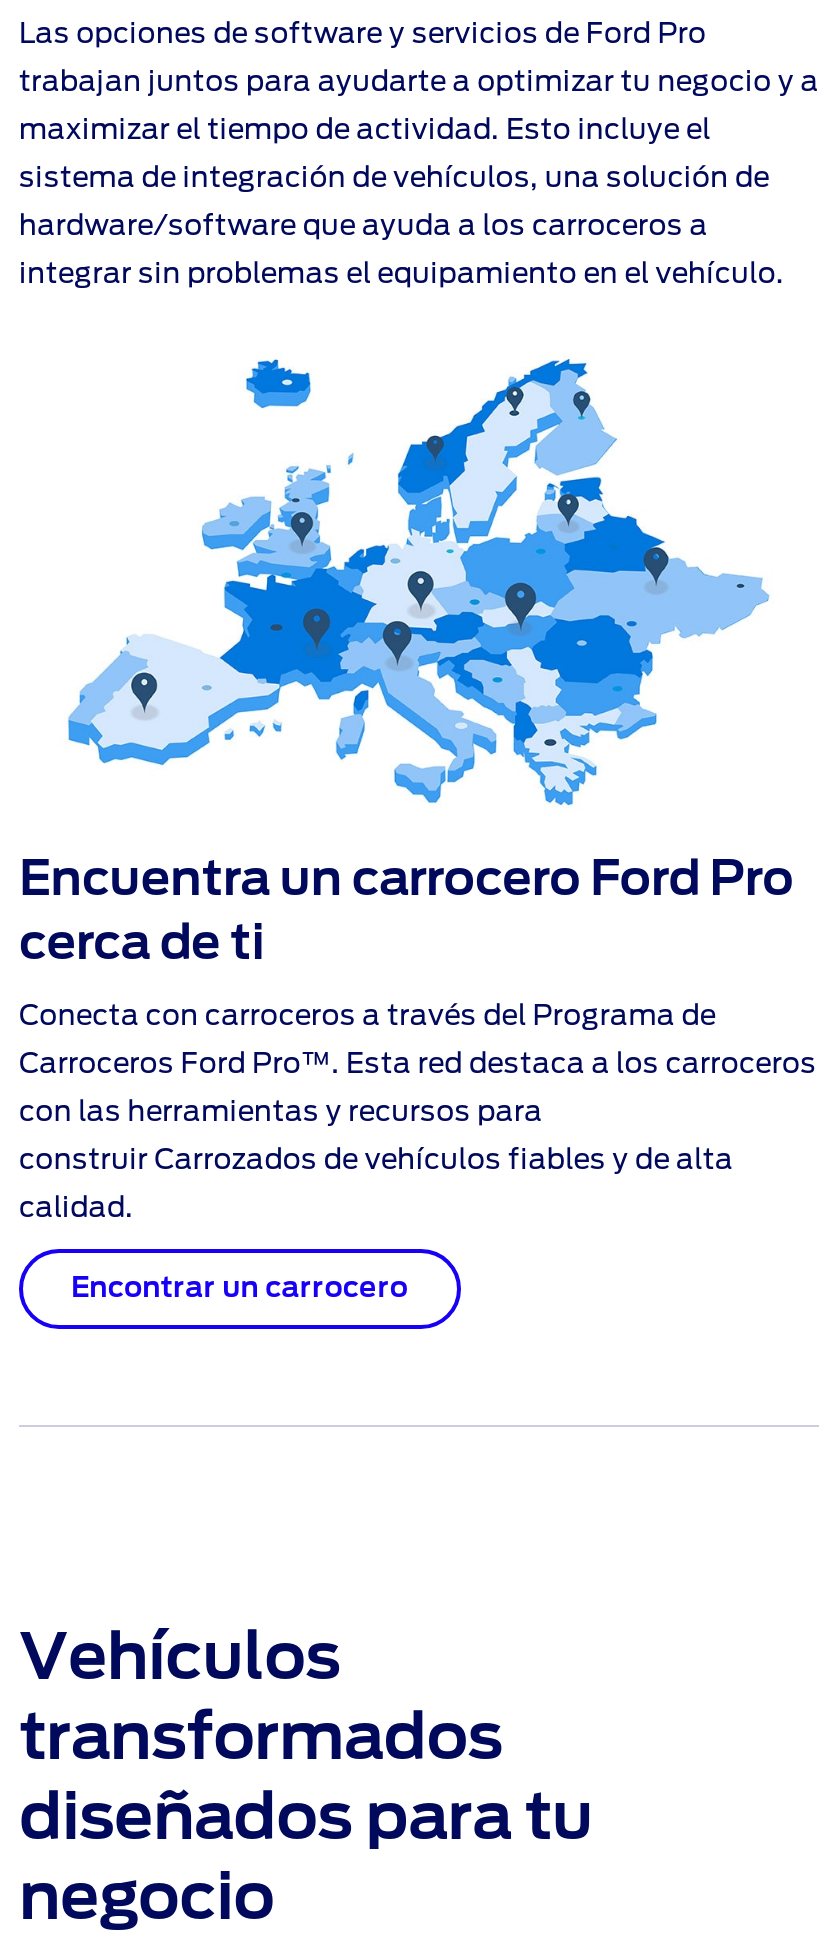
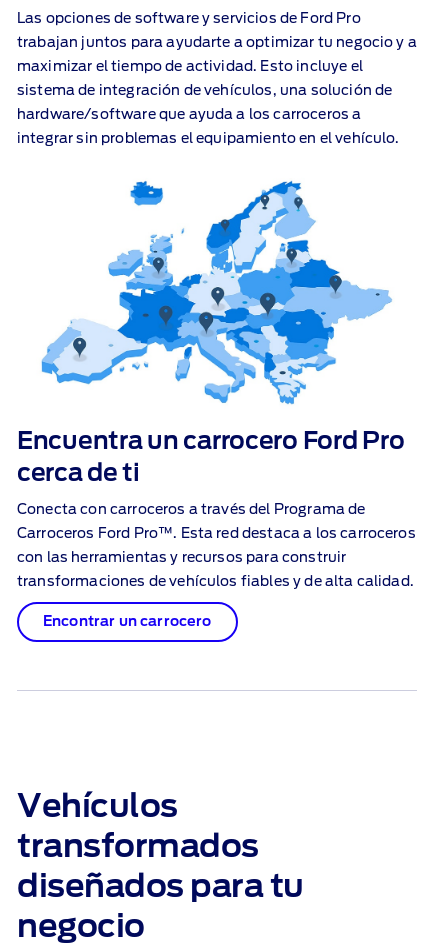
[19,1098,733,1222] con las herramientas y recursos para | construir Carrozados de vehículos fiables y de alta | calidad. -> [17,551,414,589] con las herramientas y recursos para construir | transformaciones de vehículos fiables y de alta calidad.

